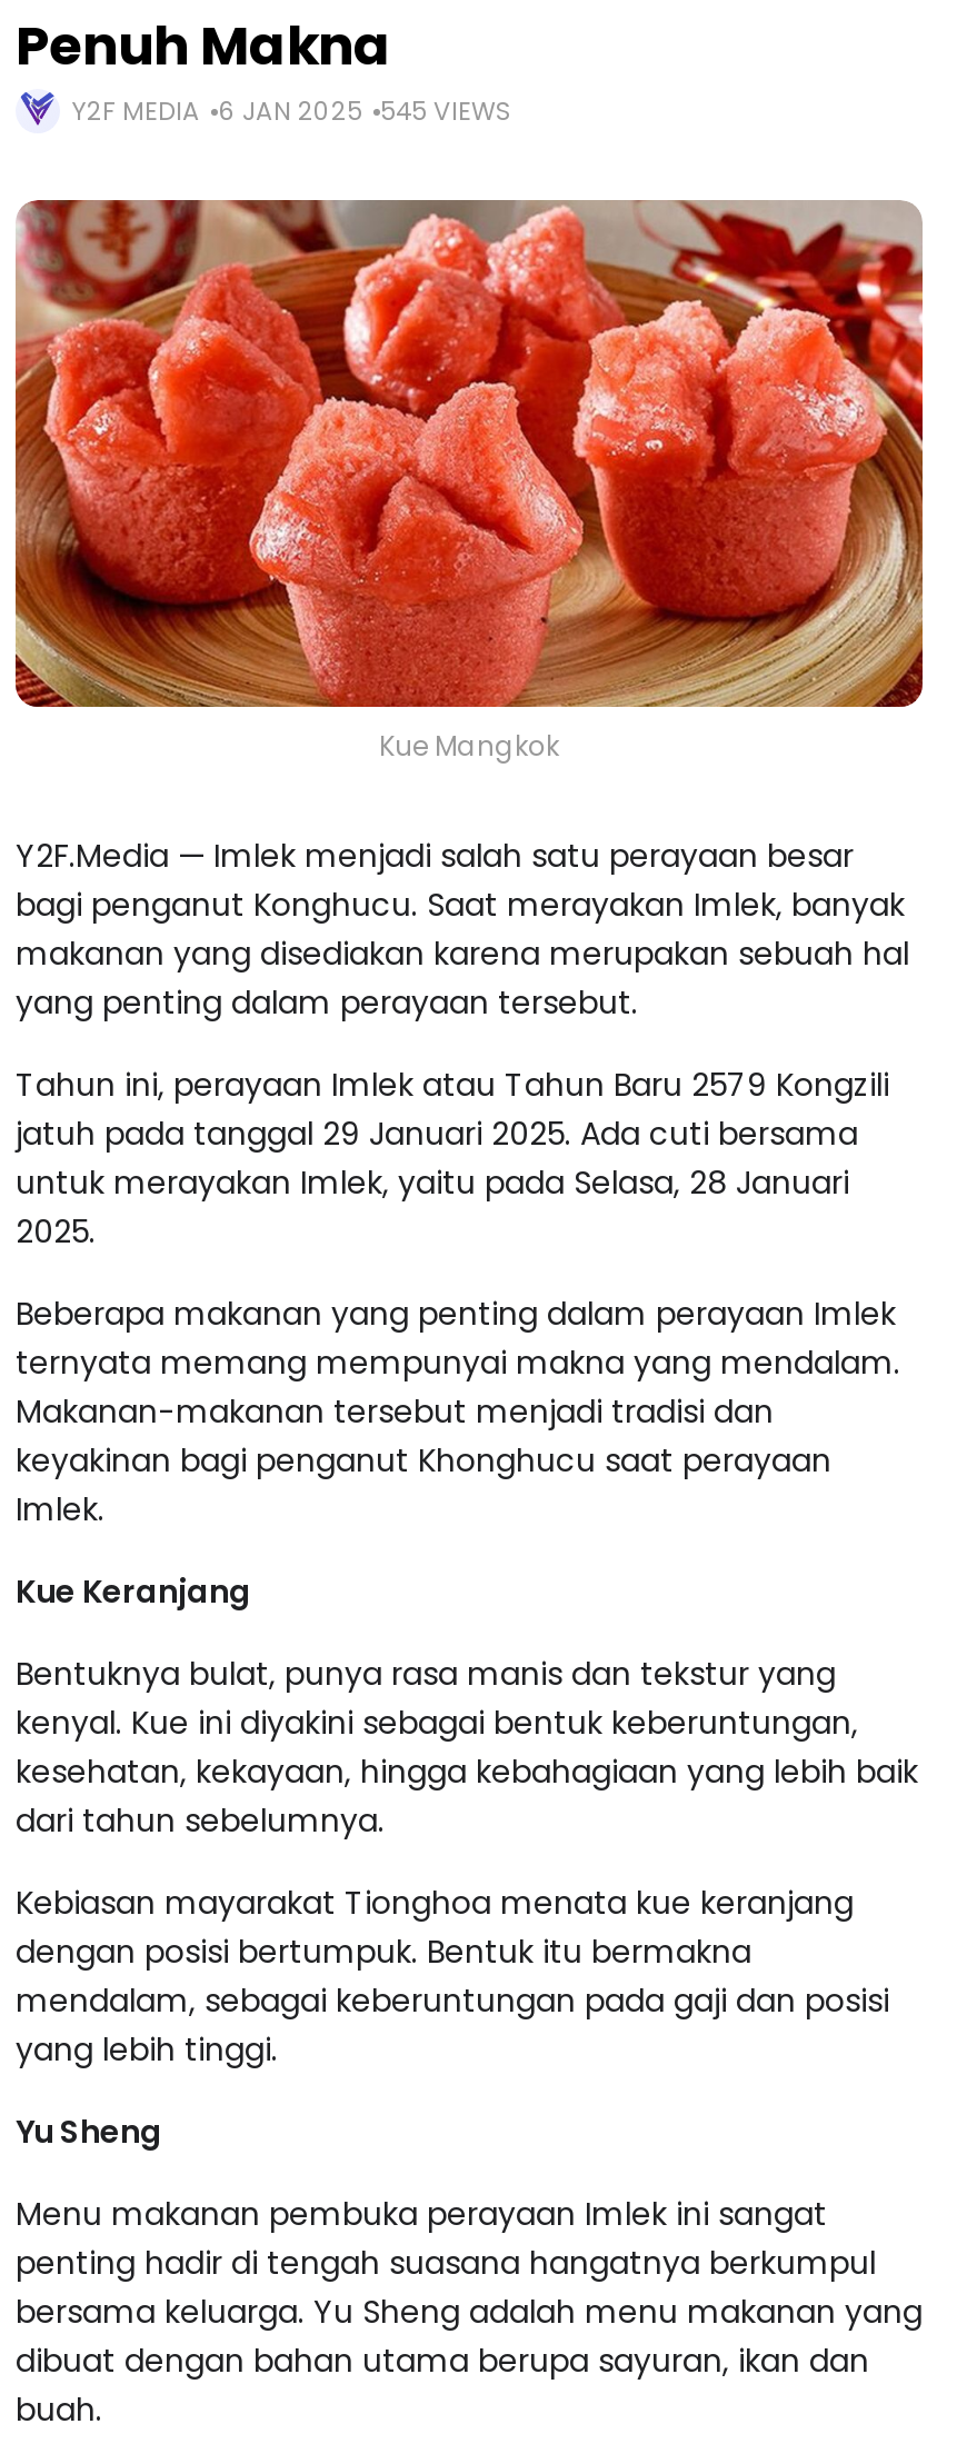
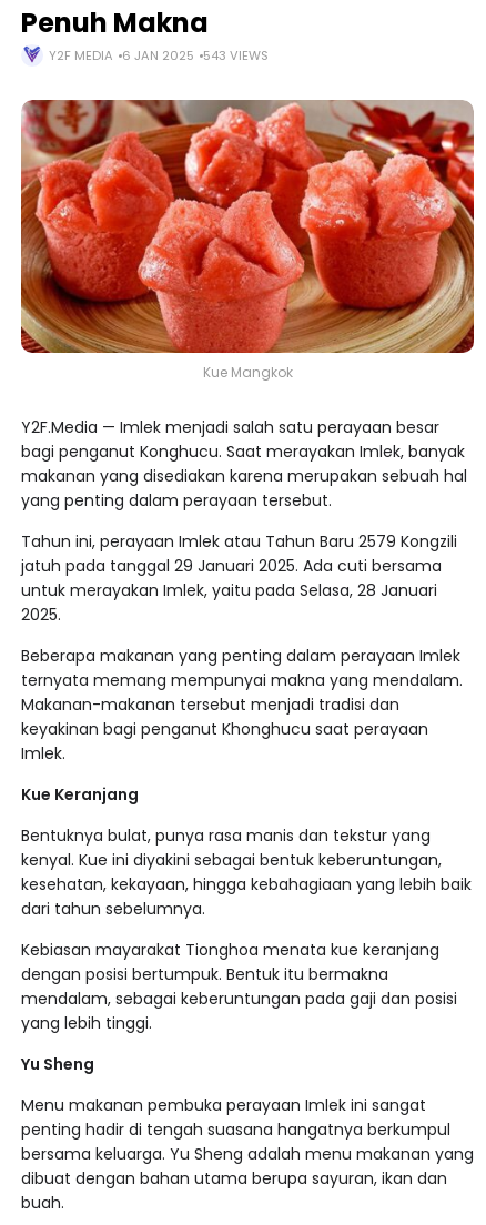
[71,92,511,128] Y2F MEDIA 6 JAN 2025 545 VIEWS -> [49,46,269,64] Y2F MEDIA 6 JAN 2025 543 VIEWS

